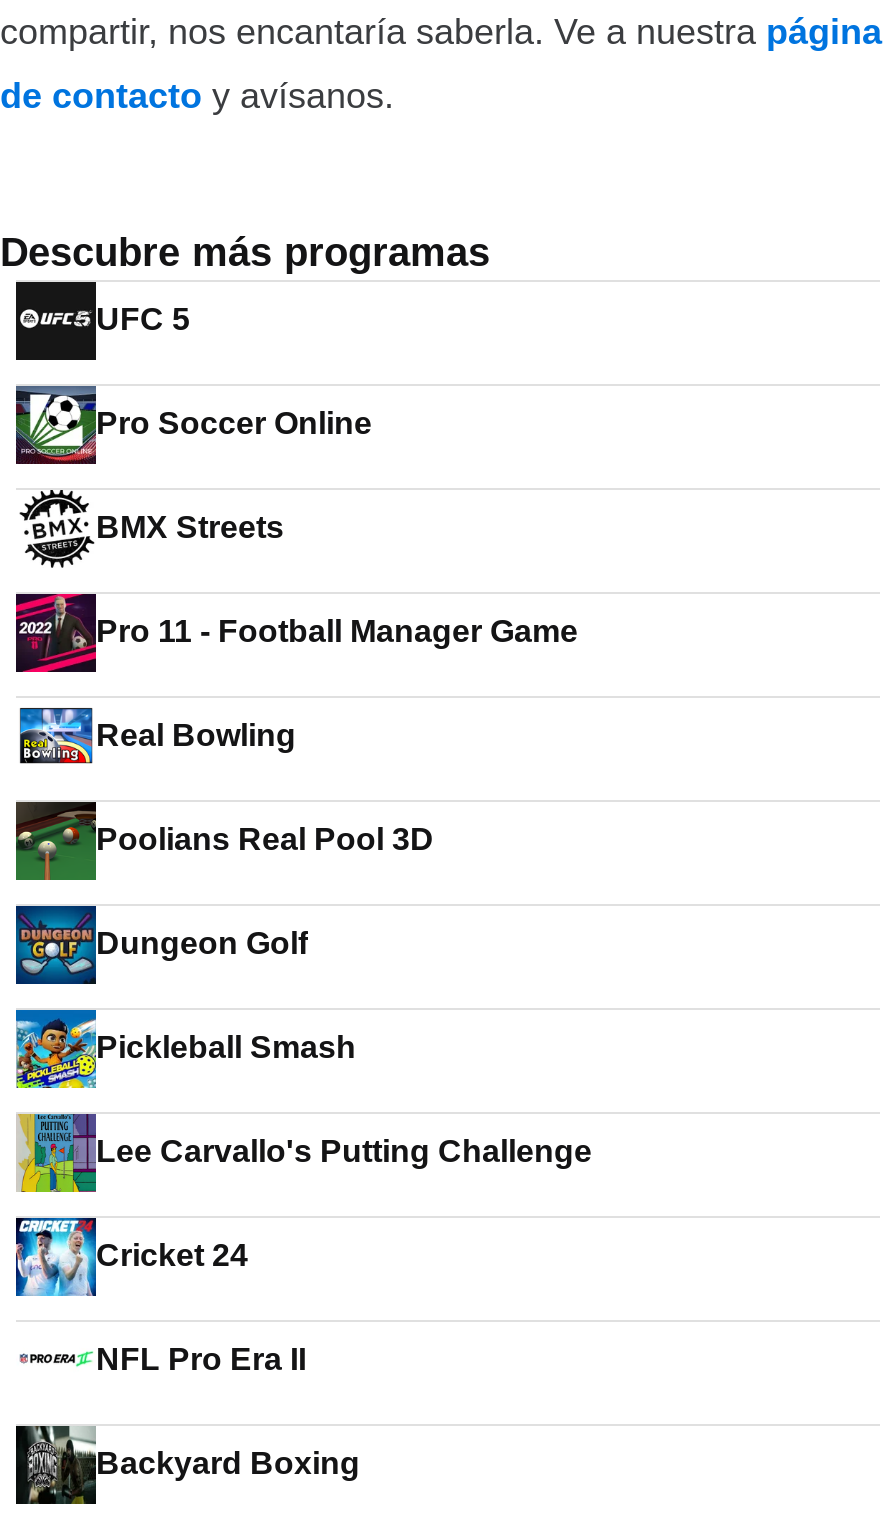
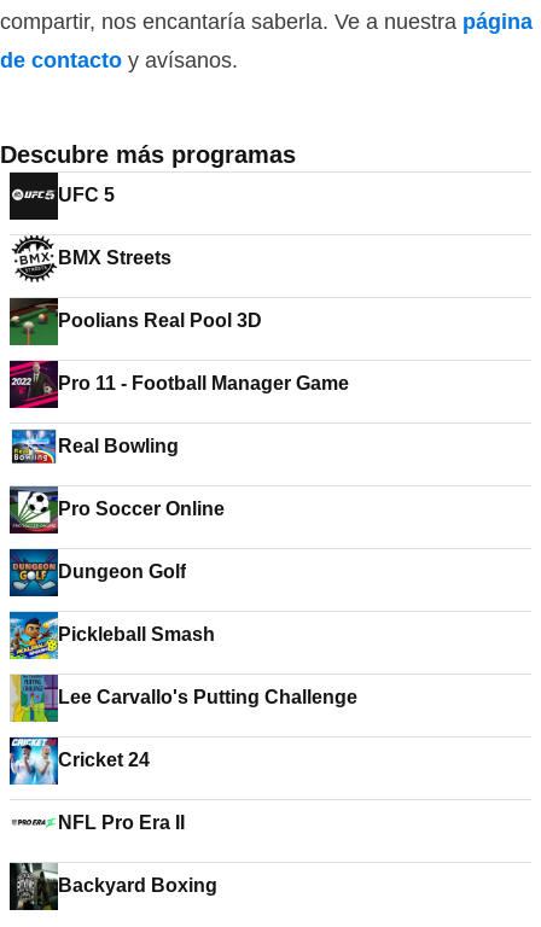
moved [16,384,372,464] -> [8,485,225,535]: [image] | Pro Soccer Online
moved [96,510,284,544] -> [58,247,171,268]: BMX Streets
moved [14,800,434,882] -> [8,297,262,346]: [image] | Poolians Real Pool 3D

